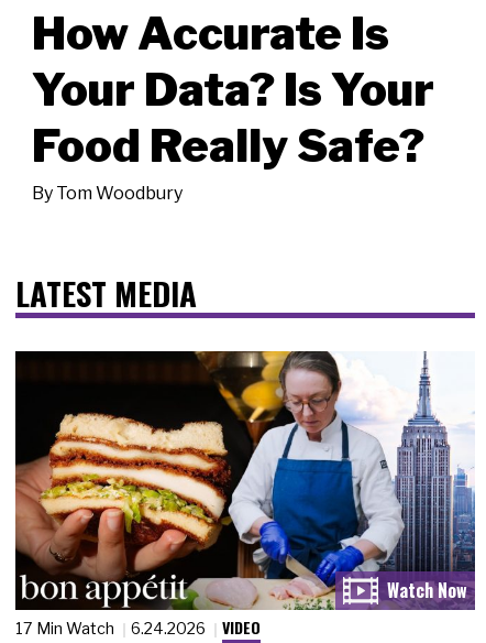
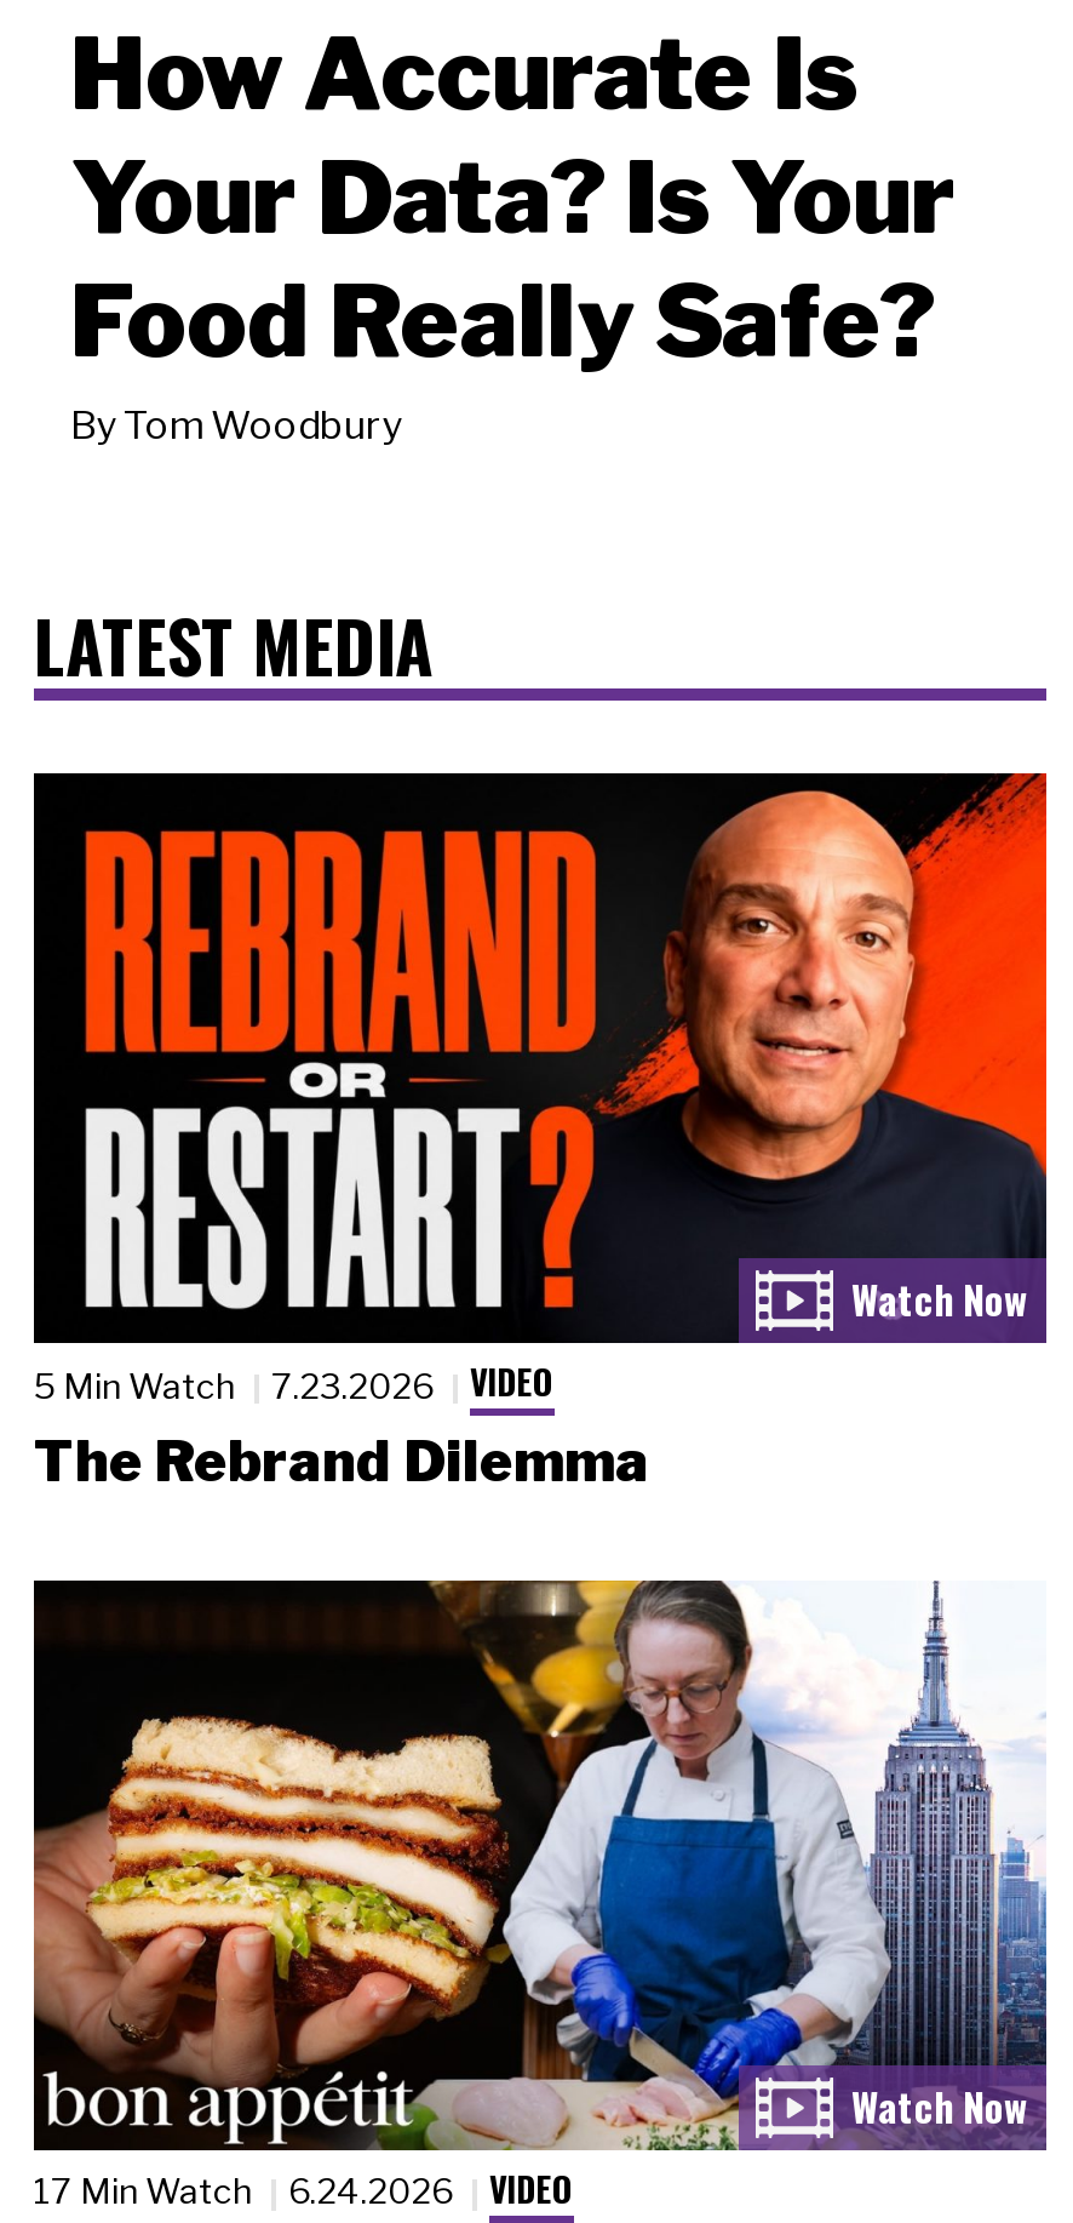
none -> [31,771,1049,1496] [image] | 5 Min Watch | 7.23.2026 | VIDEO | The Rebrand Dilemma

